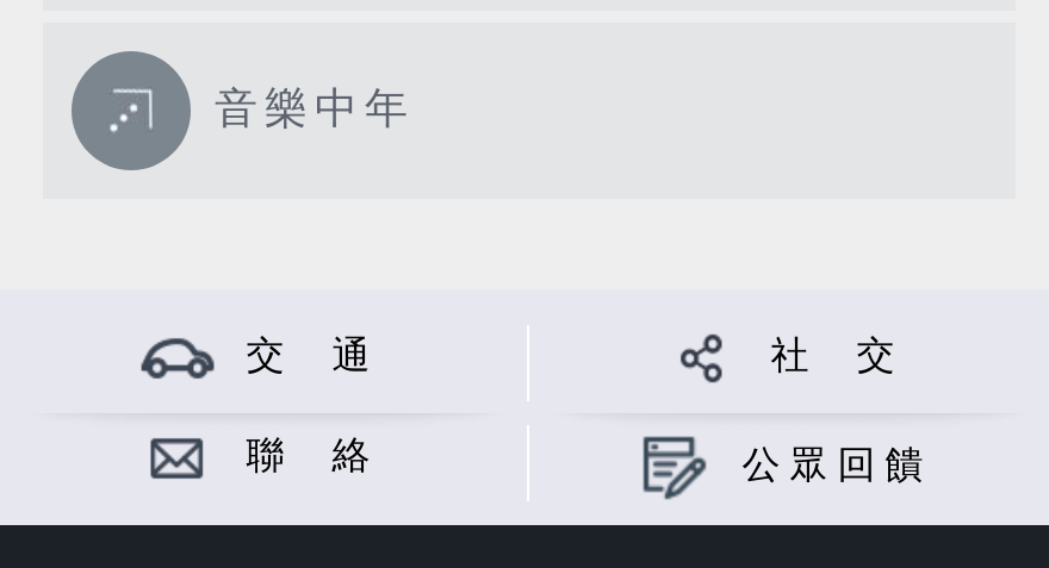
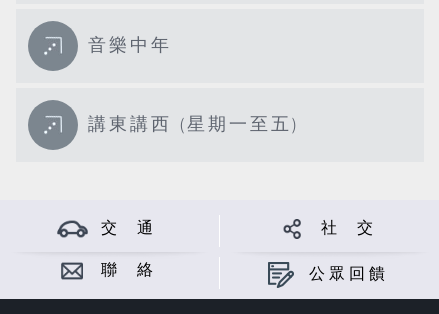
none -> [88,114,299,135] 講東講西 (星期一至五)

